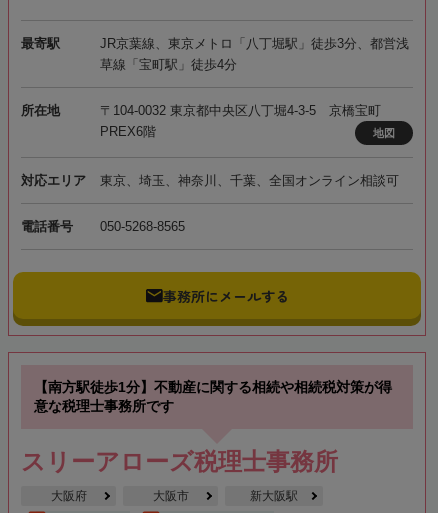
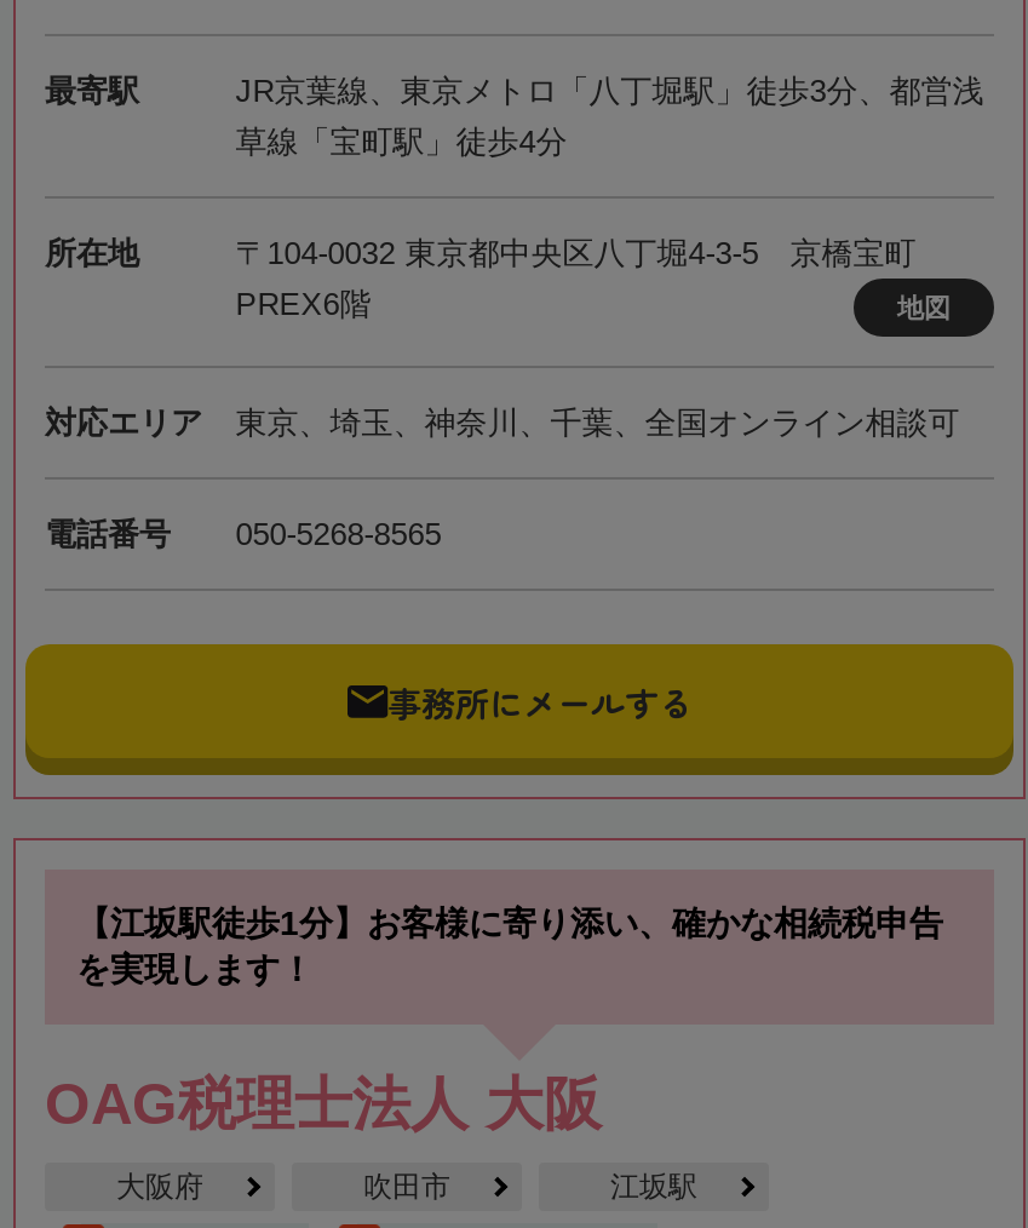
[34,379,392,414] 【南方駅徒歩1分】不動産に関する相続や相続税対策が得 | 意な税理士事務所です -> [76,904,943,989] 【江坂駅徒歩1分】お客様に寄り添い、確かな相続税申告 | を実現します！
[21,448,338,475] スリーアローズ税理士事務所 -> [45,1072,602,1137] OAG税理士法人 大阪
[152,489,298,503] 大阪市 | 新大阪駅 -> [363,1171,697,1205] 吹田市 | 江坂駅

